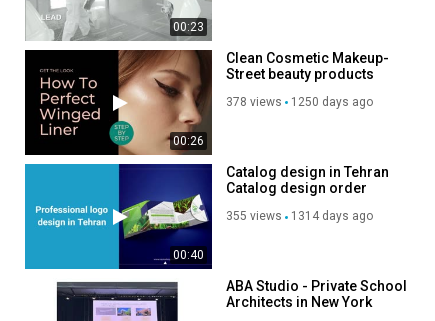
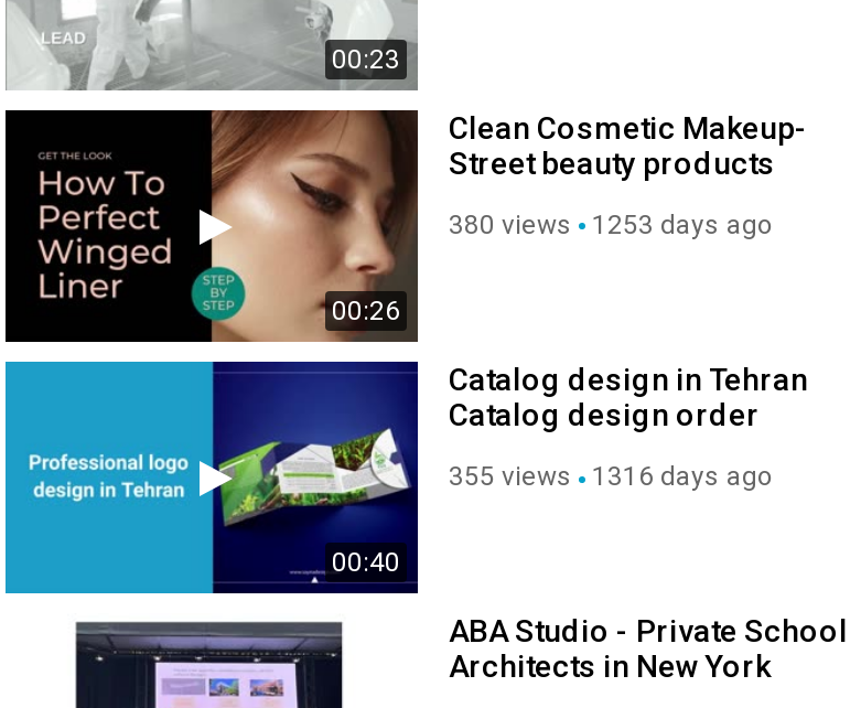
[226,95,282,109] 378 views -> [449,210,572,240] 380 views
[291,95,373,109] 1250 days ago -> [592,210,773,240] 1253 days ago
[291,209,373,223] 1314 days ago -> [592,461,773,492] 1316 days ago

